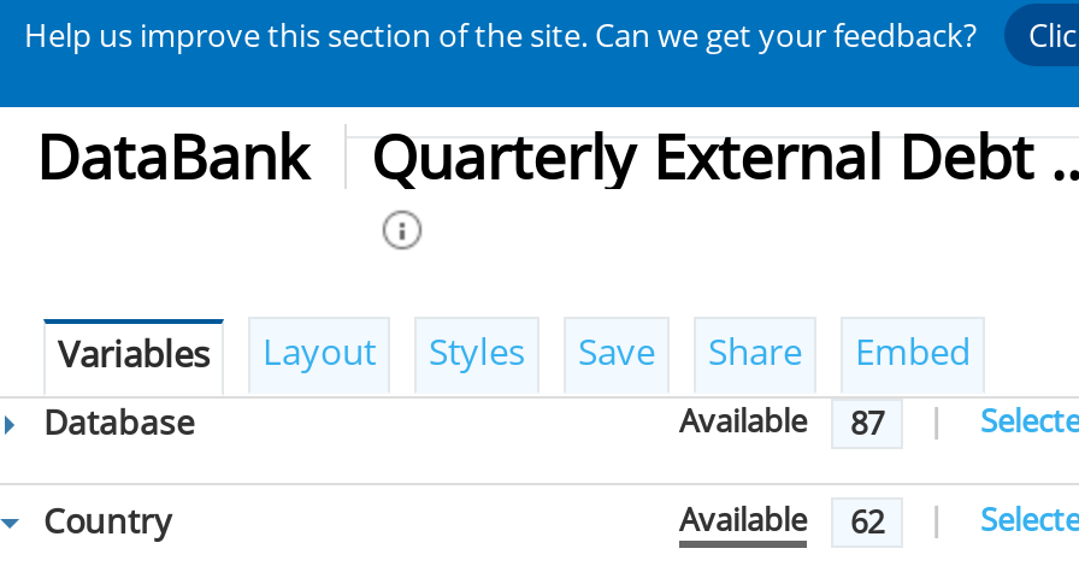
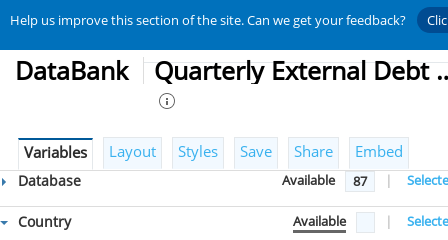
[850,500,884,543] 62 -> none

